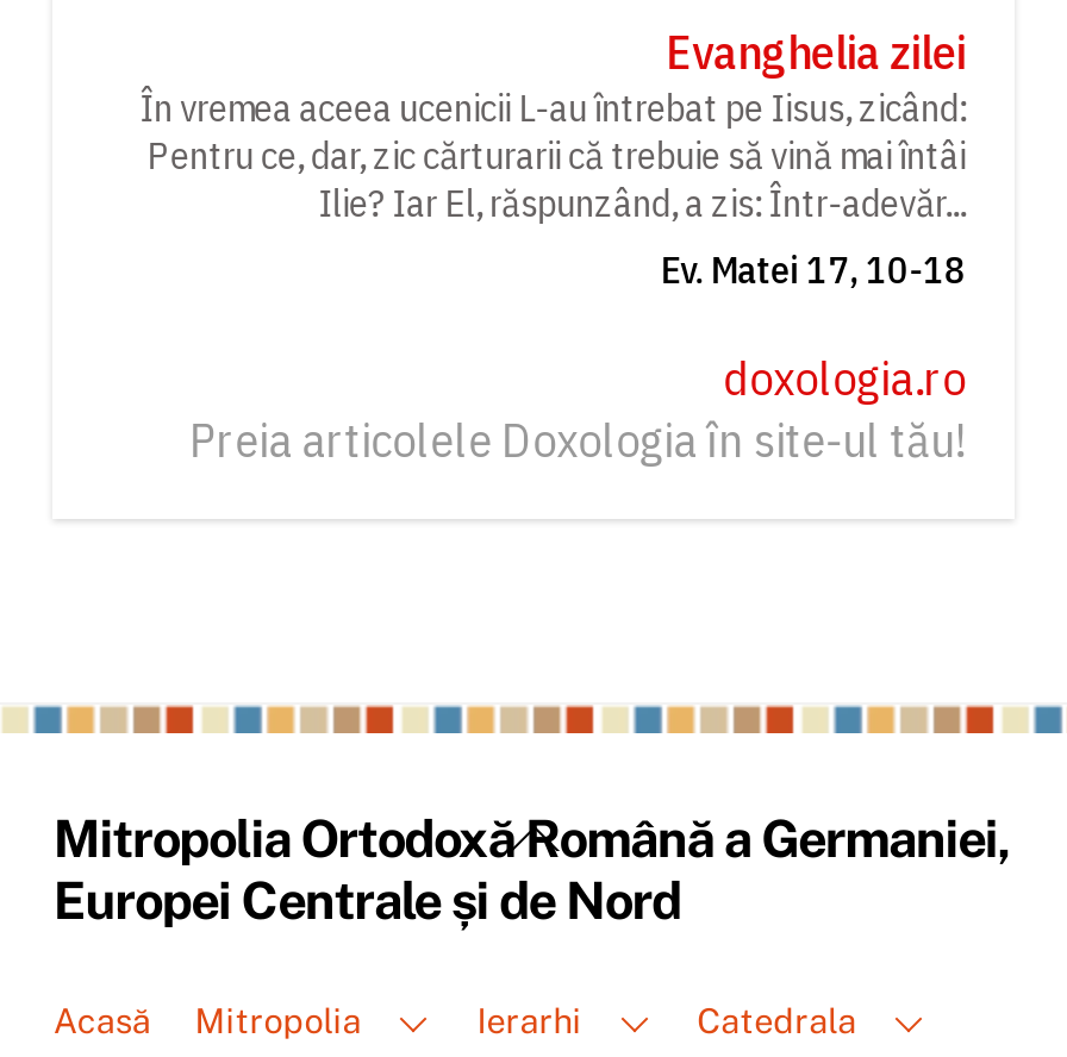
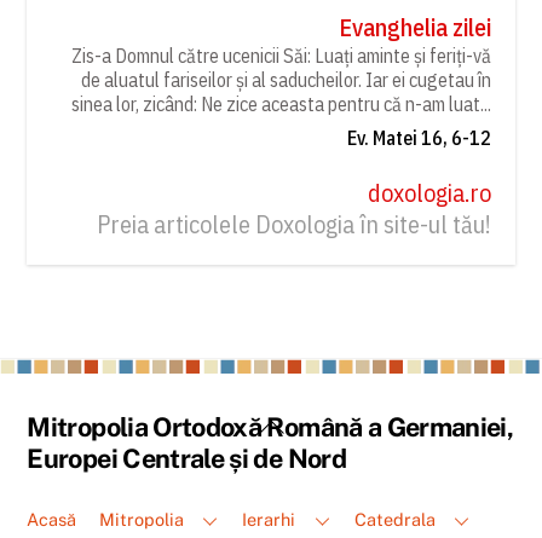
[140,83,966,293] În vremea aceea ucenicii L-au întrebat pe Iisus, zicând: | Pentru ce, dar, zic cărturarii că trebuie să vină mai întâi | Ilie? Iar El, răspunzând, a zis: Într-adevăr... | Ev. Matei 17, 10-18 -> [71,43,491,150] Zis-a Domnul către ucenicii Săi: Luați aminte și feriți-vă | de aluatul fariseilor și al saducheilor. Iar ei cugetau în | sinea lor, zicând: Ne zice aceasta pentru că n-am luat... | Ev. Matei 16, 6-12

